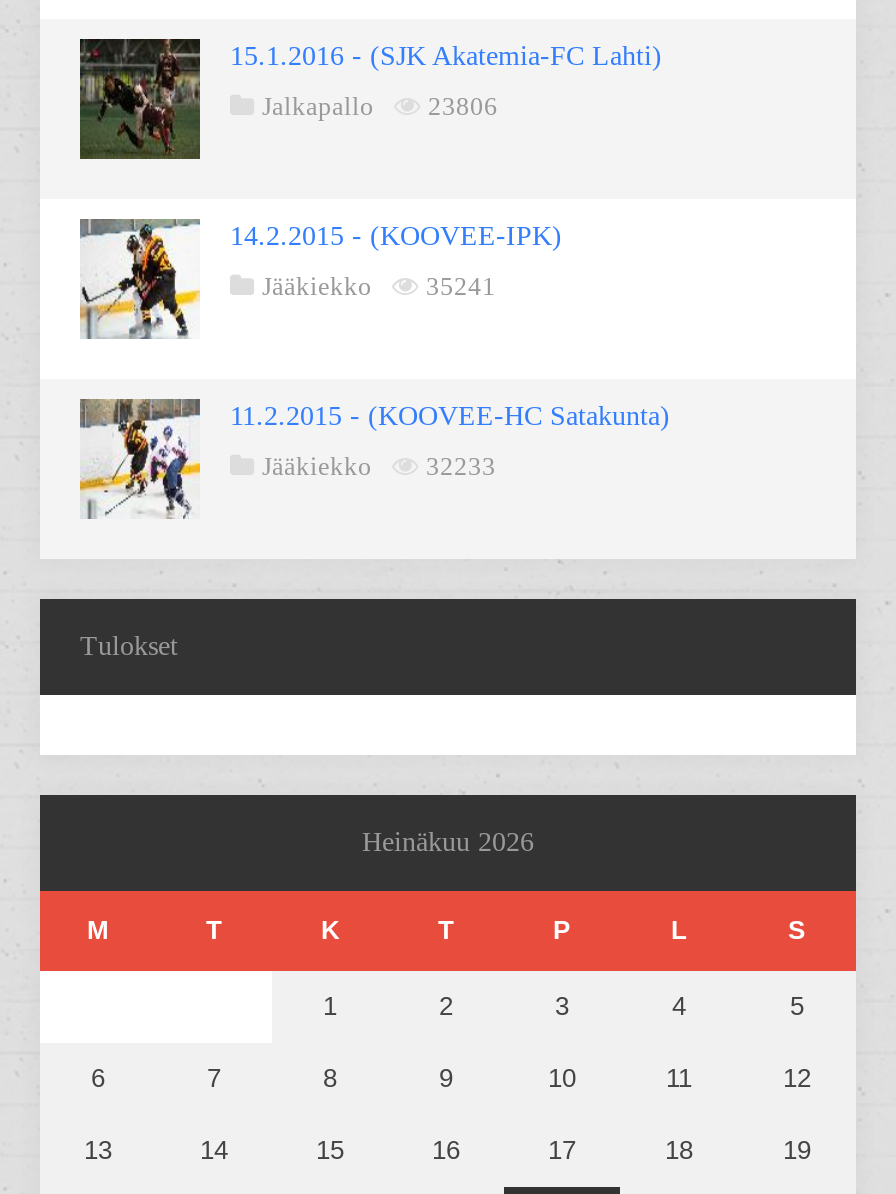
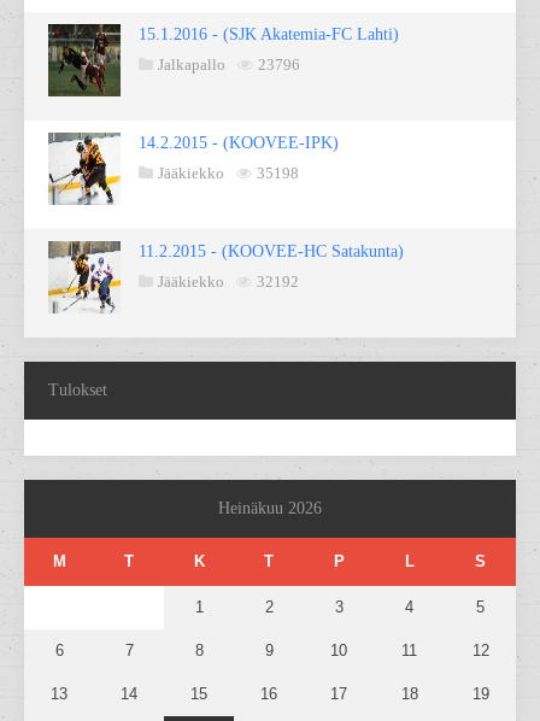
[262,91,498,121] Jalkapallo 23806 -> [158,55,300,73] Jalkapallo 23796
[262,271,496,301] Jääkiekko 35241 -> [158,164,299,182] Jääkiekko 35198
[262,451,496,481] Jääkiekko 32233 -> [158,272,299,290] Jääkiekko 32192

